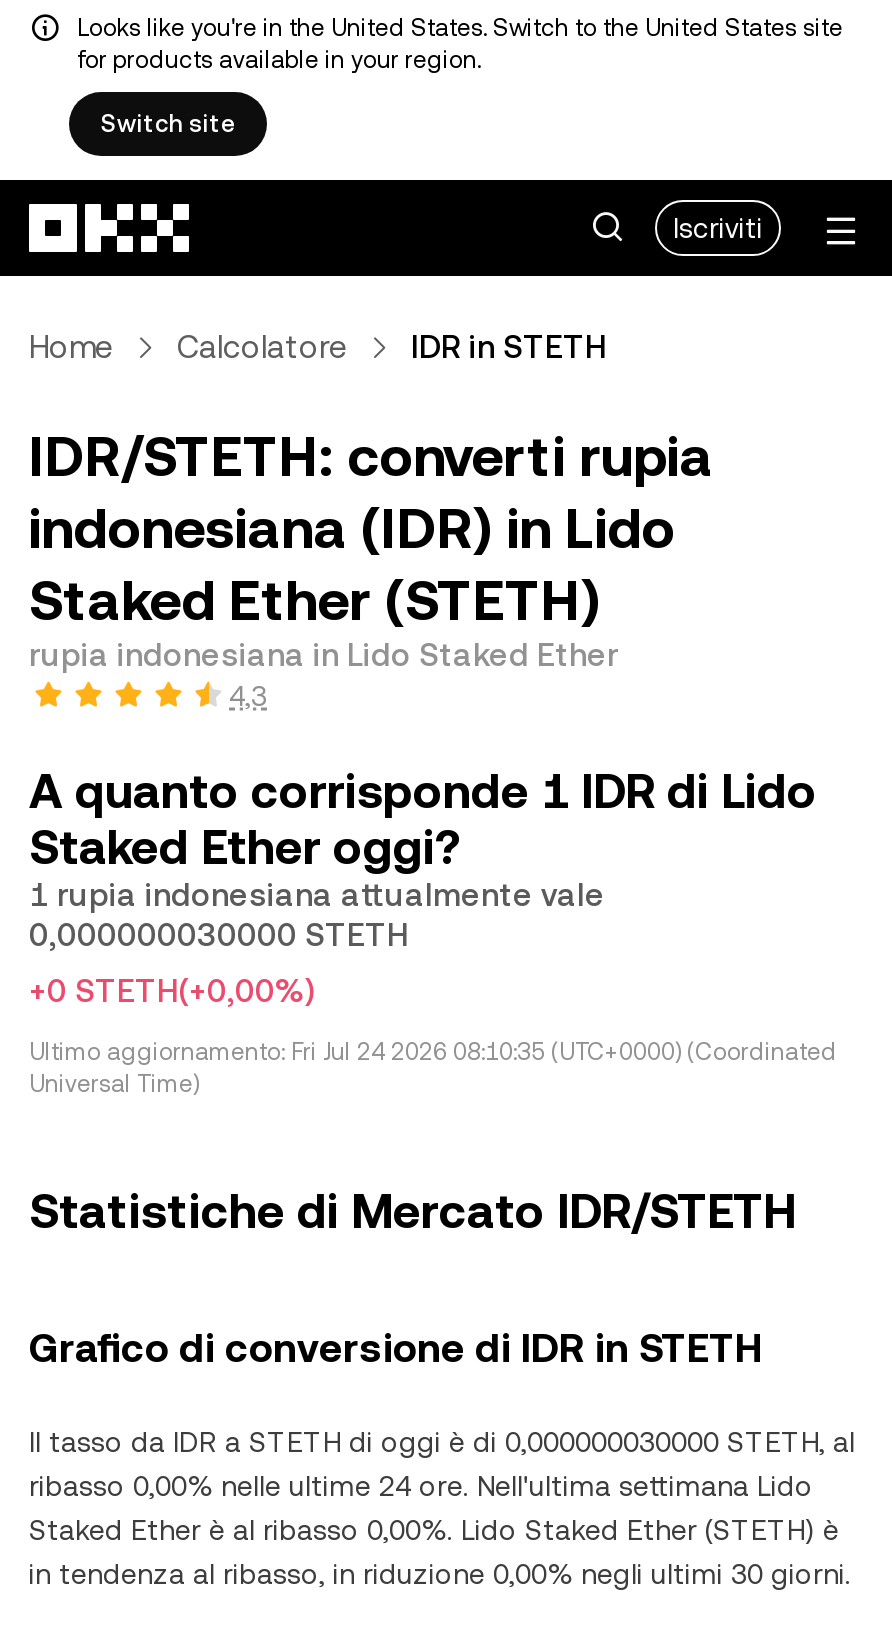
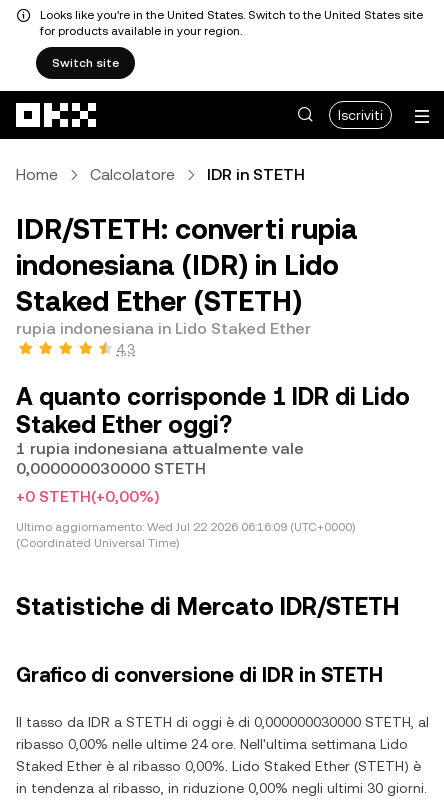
[29,1038,837,1098] Ultimo aggiornamento: Fri Jul 24 2026 08:10:35 (UTC+0000) (Coordinated | Universal Time) -> [16,520,355,550] Ultimo aggiornamento: Wed Jul 22 2026 06:16:09 (UTC+0000) | (Coordinated Universal Time)

